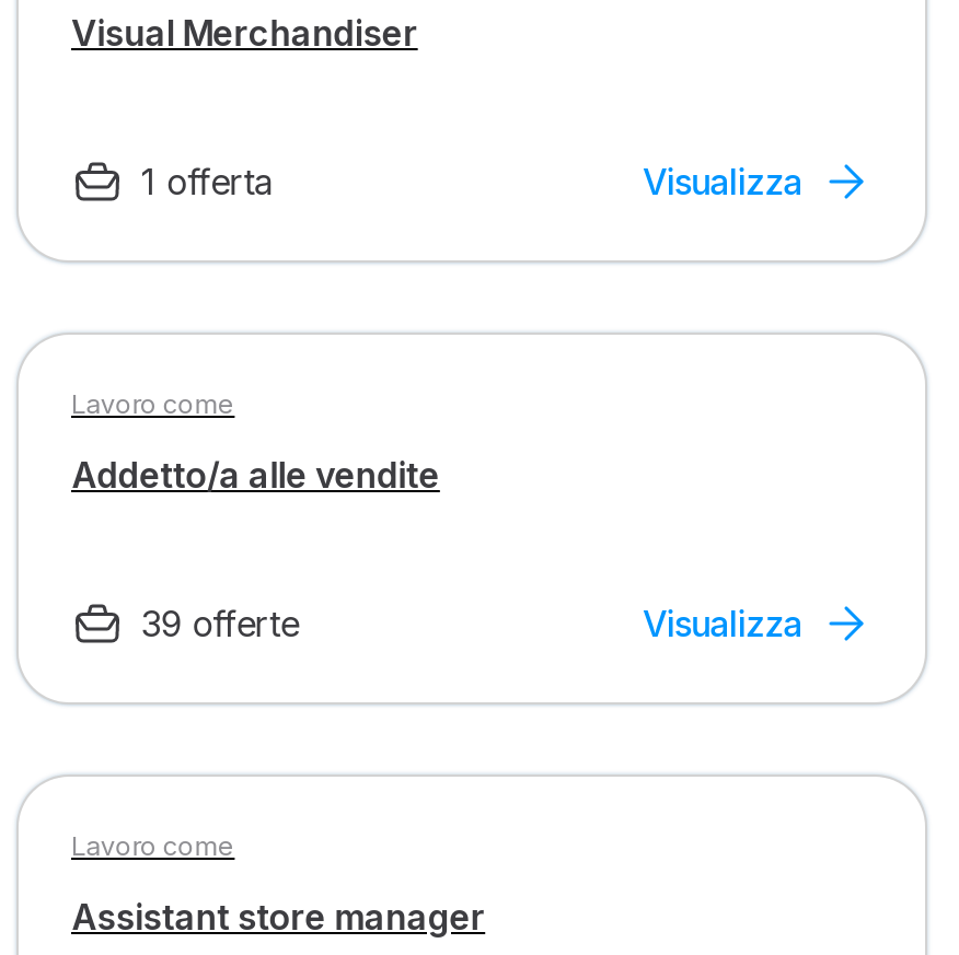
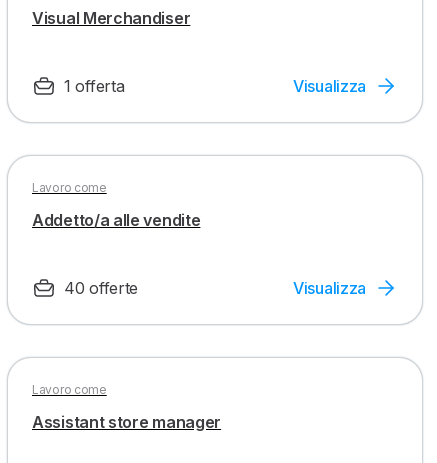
[141,602,299,645] 39 offerte -> [64,278,138,298] 40 offerte

